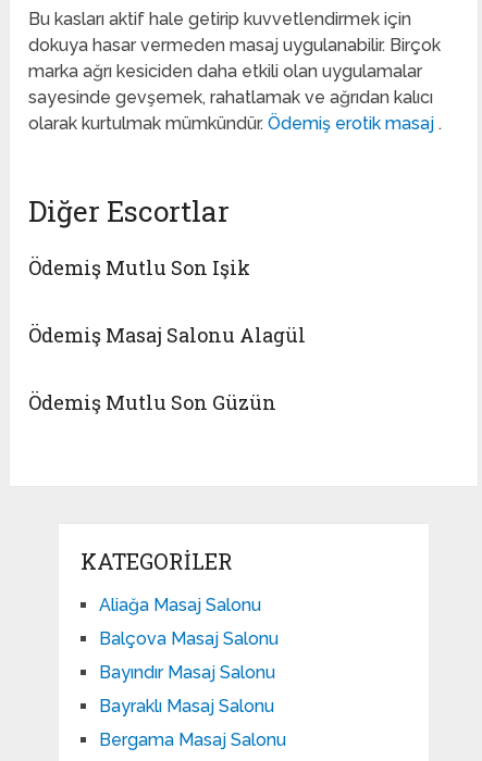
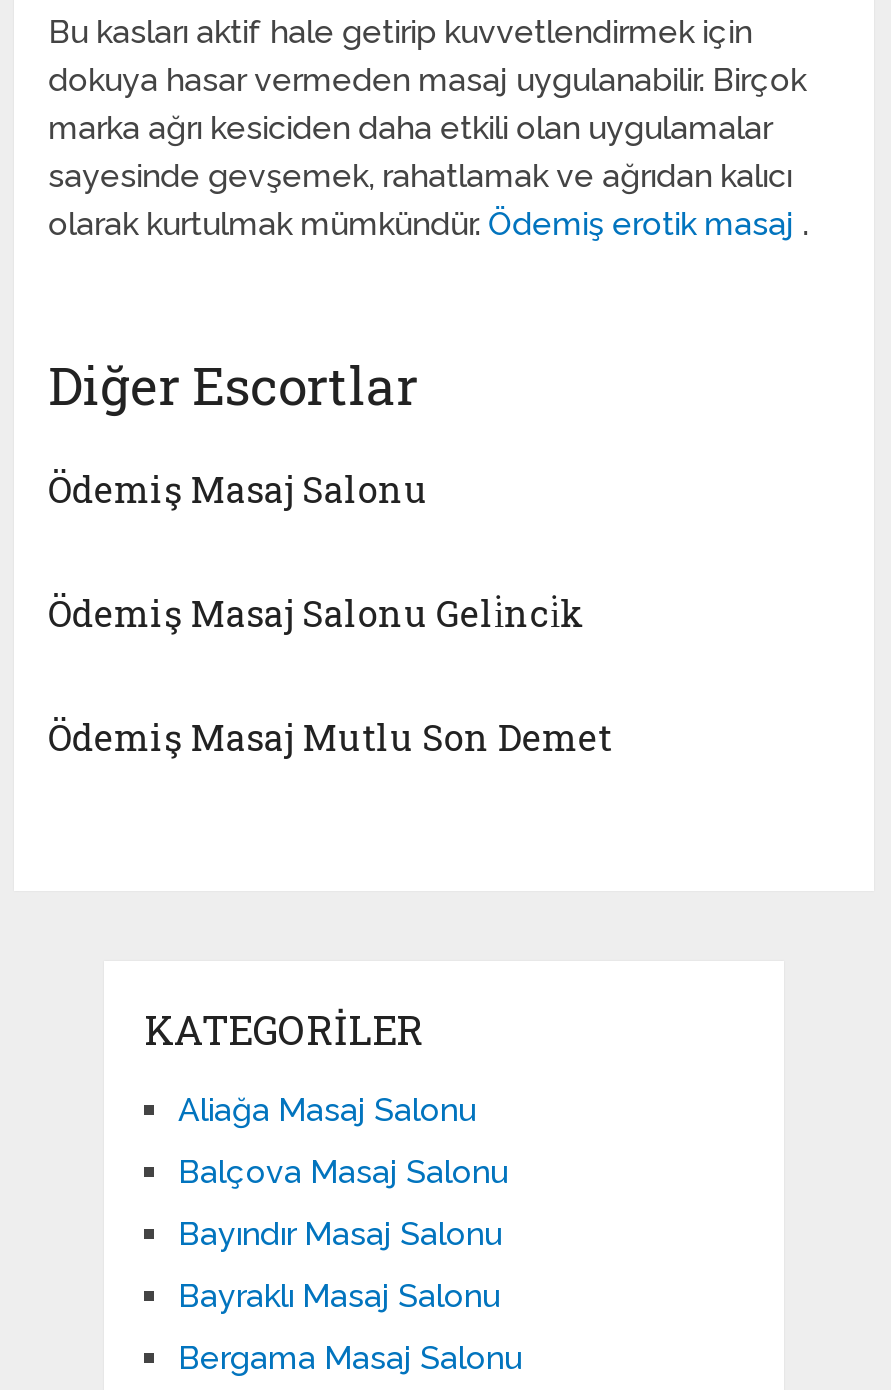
[28,255,250,281] Ödemiş Mutlu Son Işik -> [48,465,428,513] Ödemiş Masaj Salonu
[28,322,306,348] Ödemiş Masaj Salonu Alagül -> [48,589,584,637] Ödemiş Masaj Salonu Geli̇nci̇k
[28,389,276,416] Ödemiş Mutlu Son Güzün -> [48,713,612,761] Ödemiş Masaj Mutlu Son Demet

